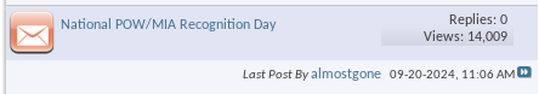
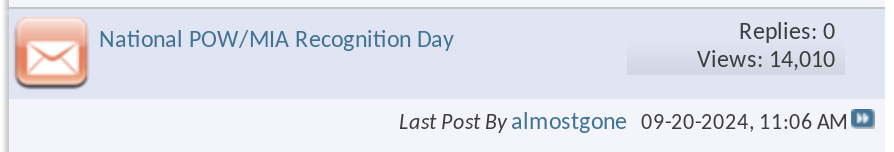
[424,30,507,45] Views: 14,009 -> [697,49,835,73] Views: 14,010

